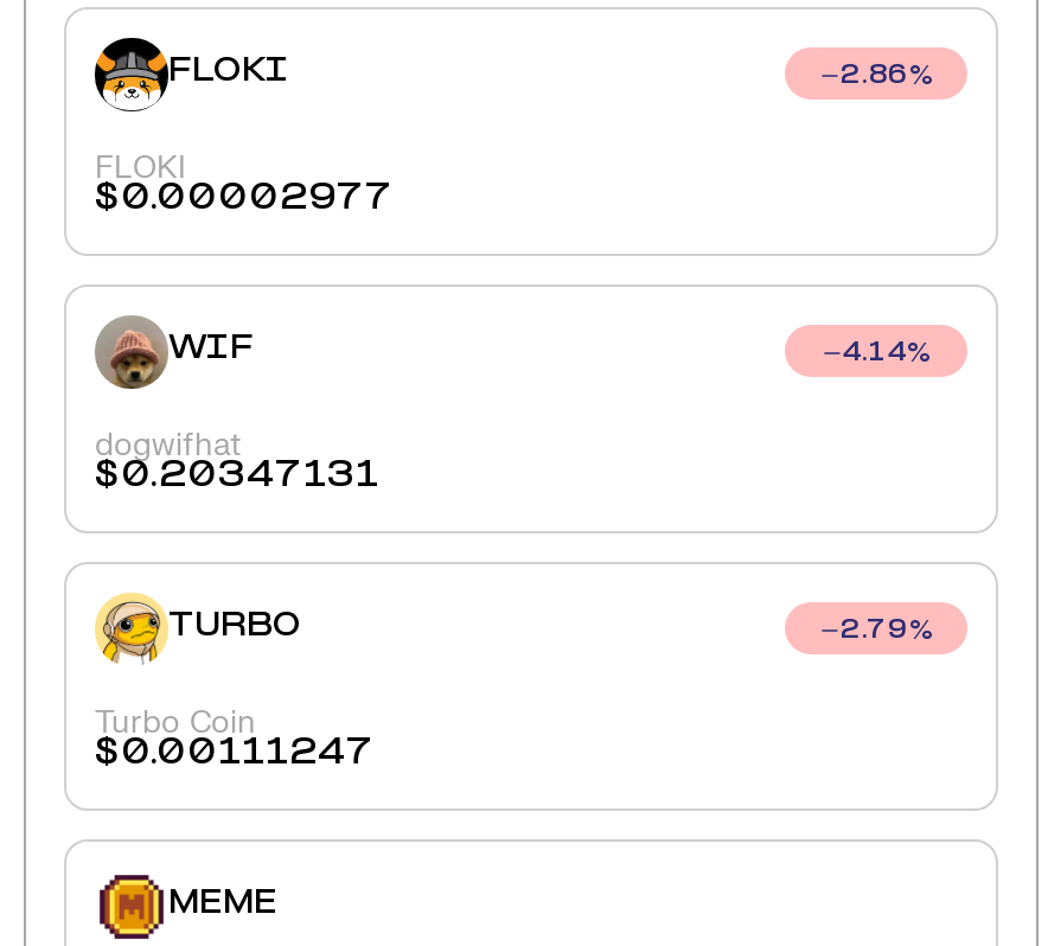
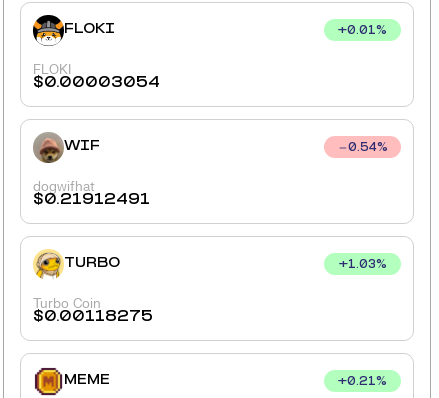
[841,62,935,91] 2.86% -> [338,25,387,37] +0.01%
[95,179,394,217] $0.00002977 -> [33,75,160,91] $0.00003054
[843,340,933,368] 4.14% -> [347,142,387,154] 0.54%
[95,457,379,495] $0.20347131 -> [33,192,150,208] $0.21912491
[841,617,935,645] 2.79% -> [338,259,386,271] +1.03%
[95,734,375,772] $0.00111247 -> [33,309,153,325] $0.00118275
none -> [338,376,387,388] +0.21%

